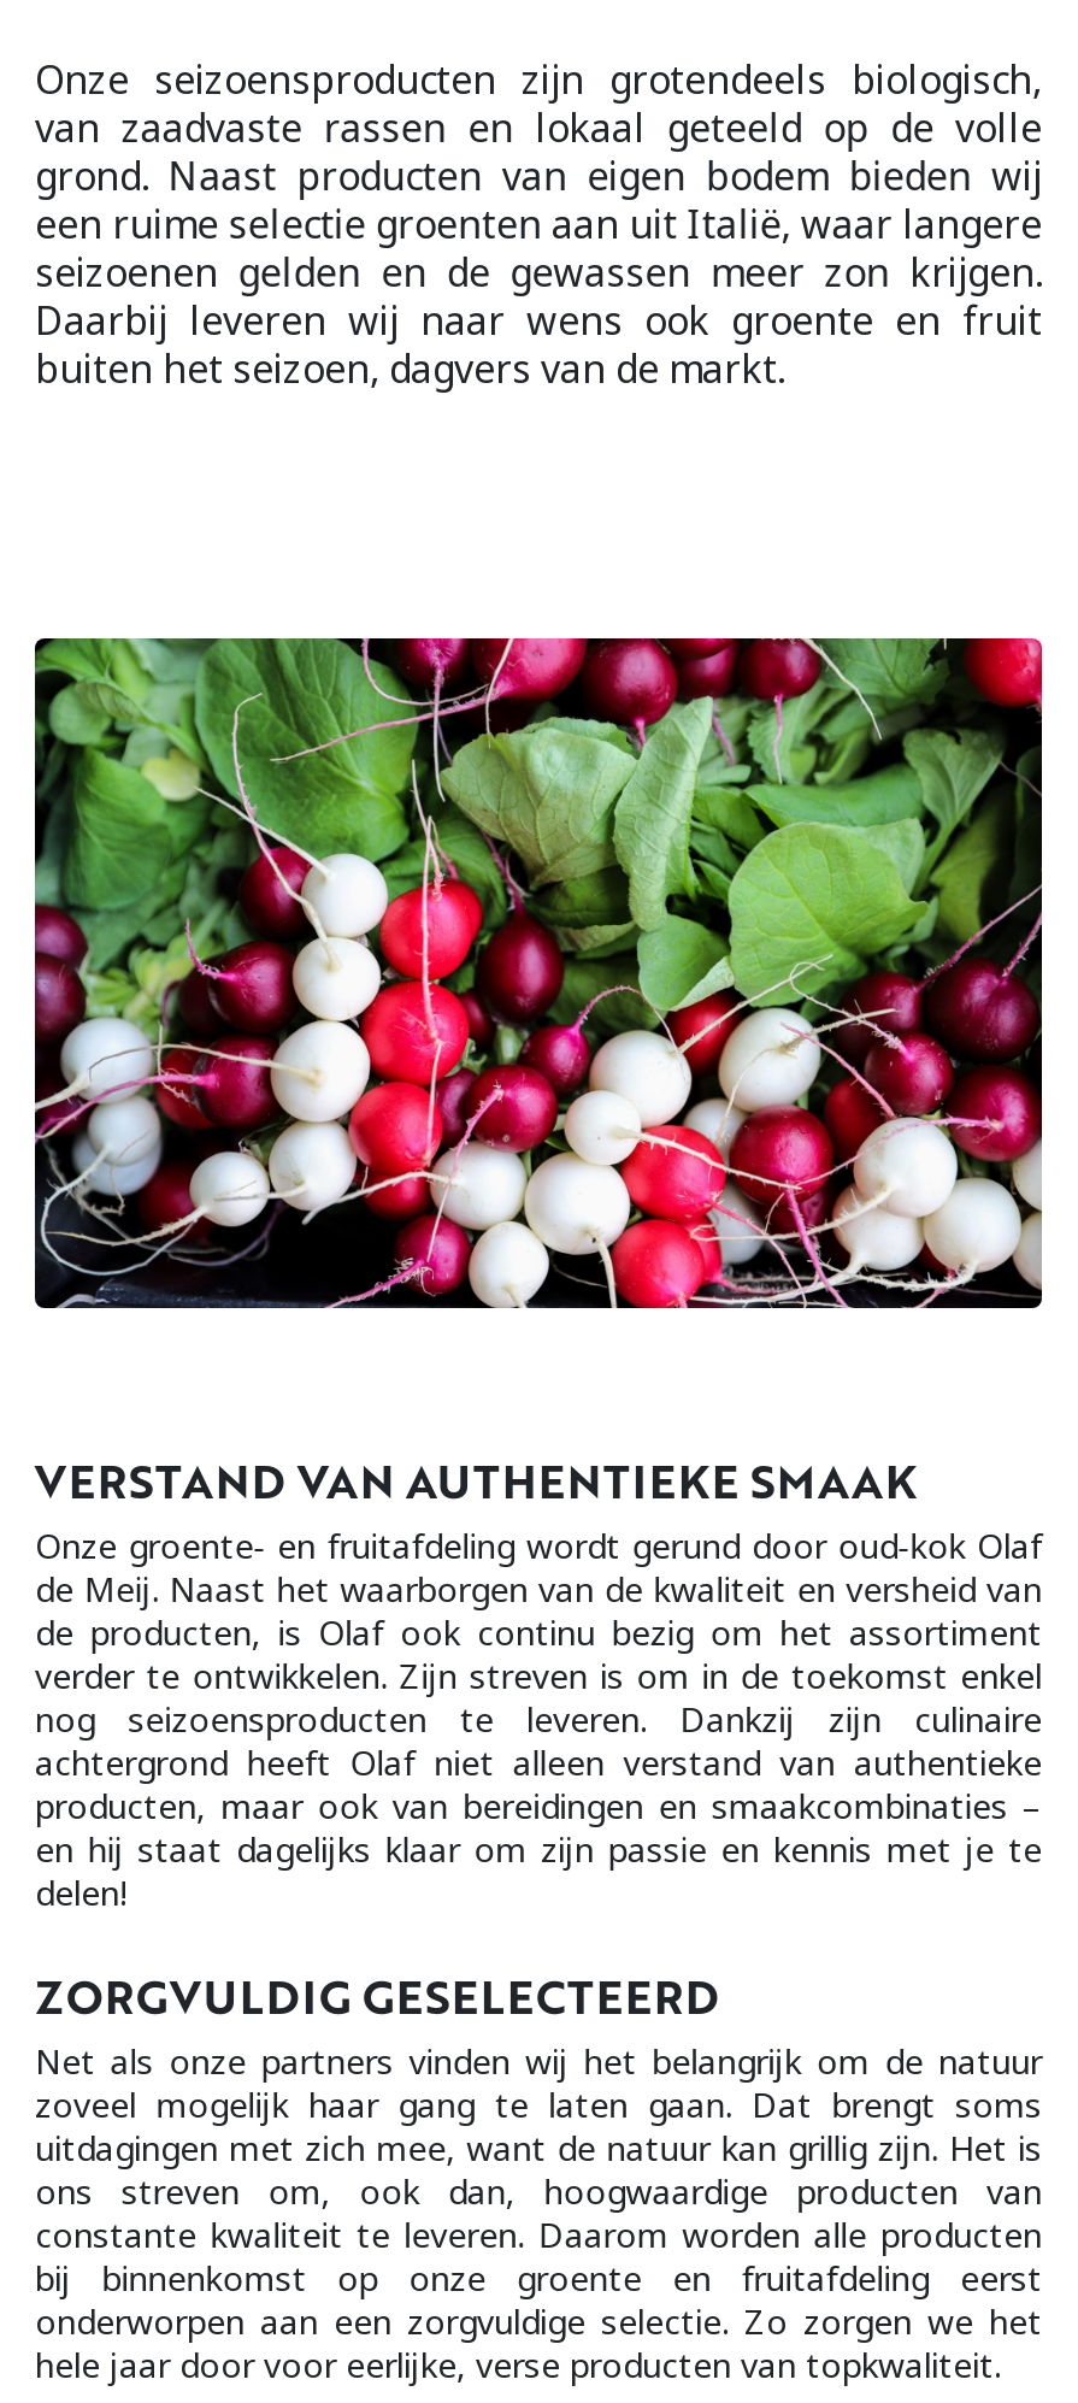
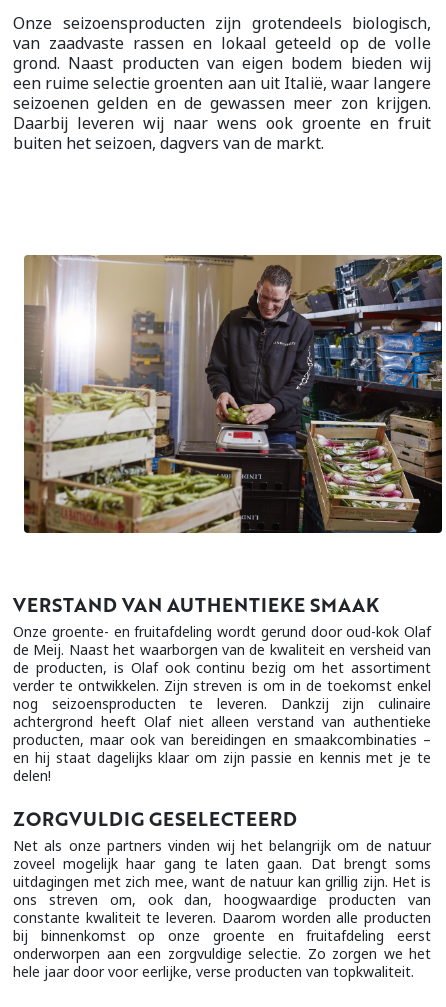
[33,636,1068,1311] [image] -> [13,254,443,534] [image]

